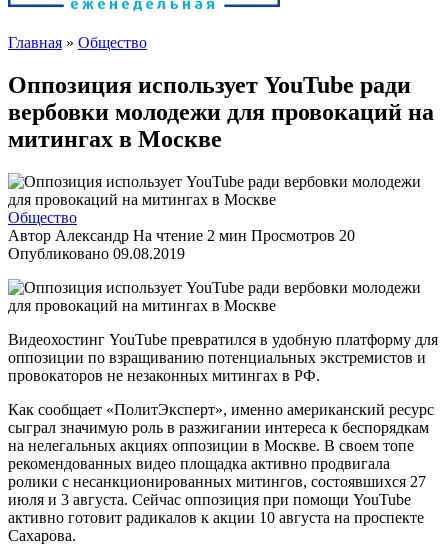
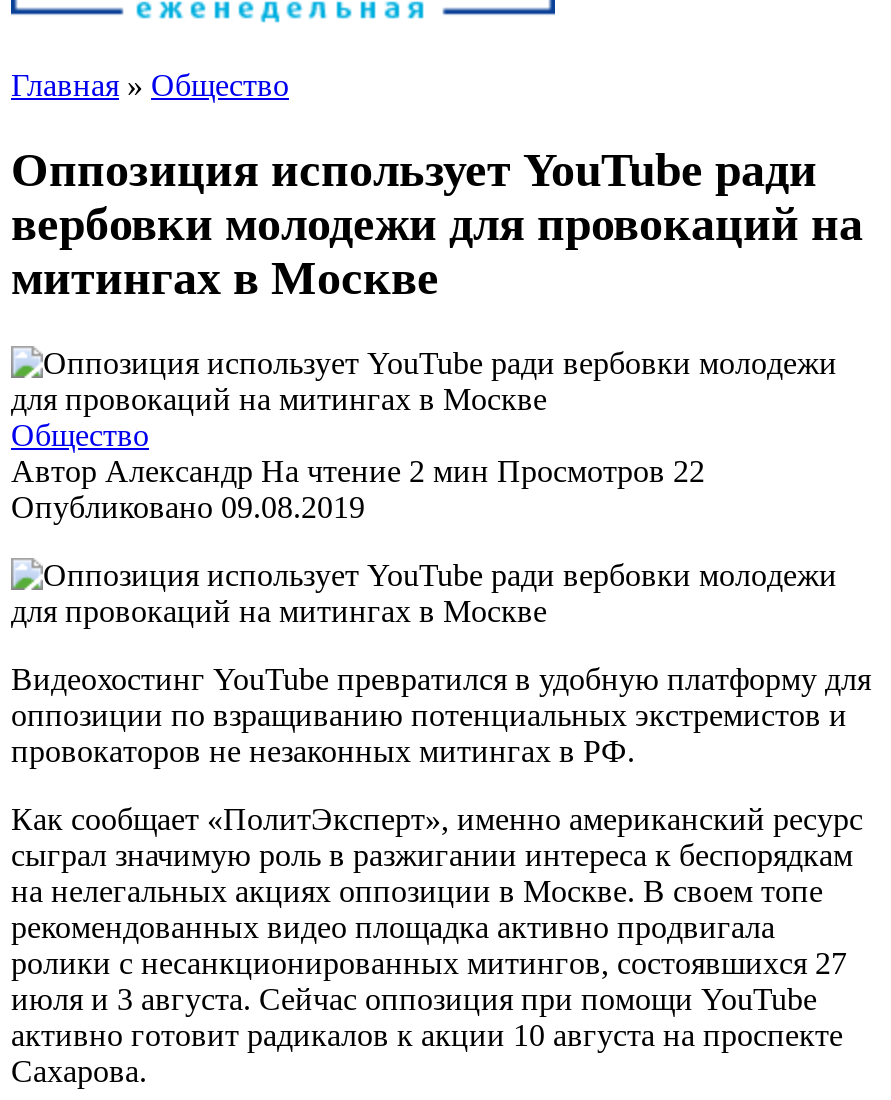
[8,227,355,244] Автор Александр На чтение 2 мин Просмотров 20 -> [11,454,705,488] Автор Александр На чтение 2 мин Просмотров 22

